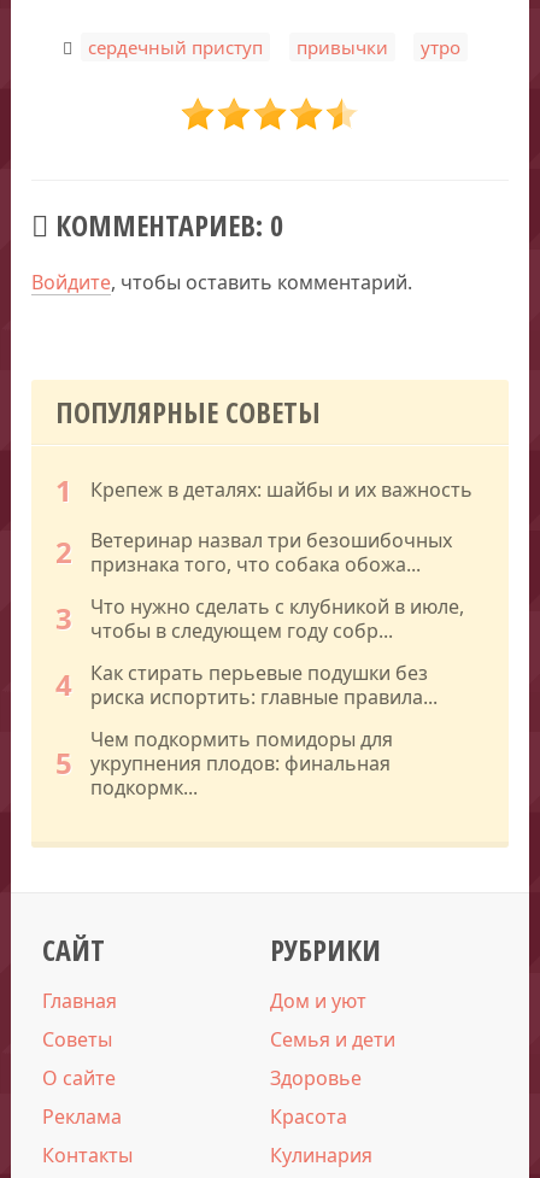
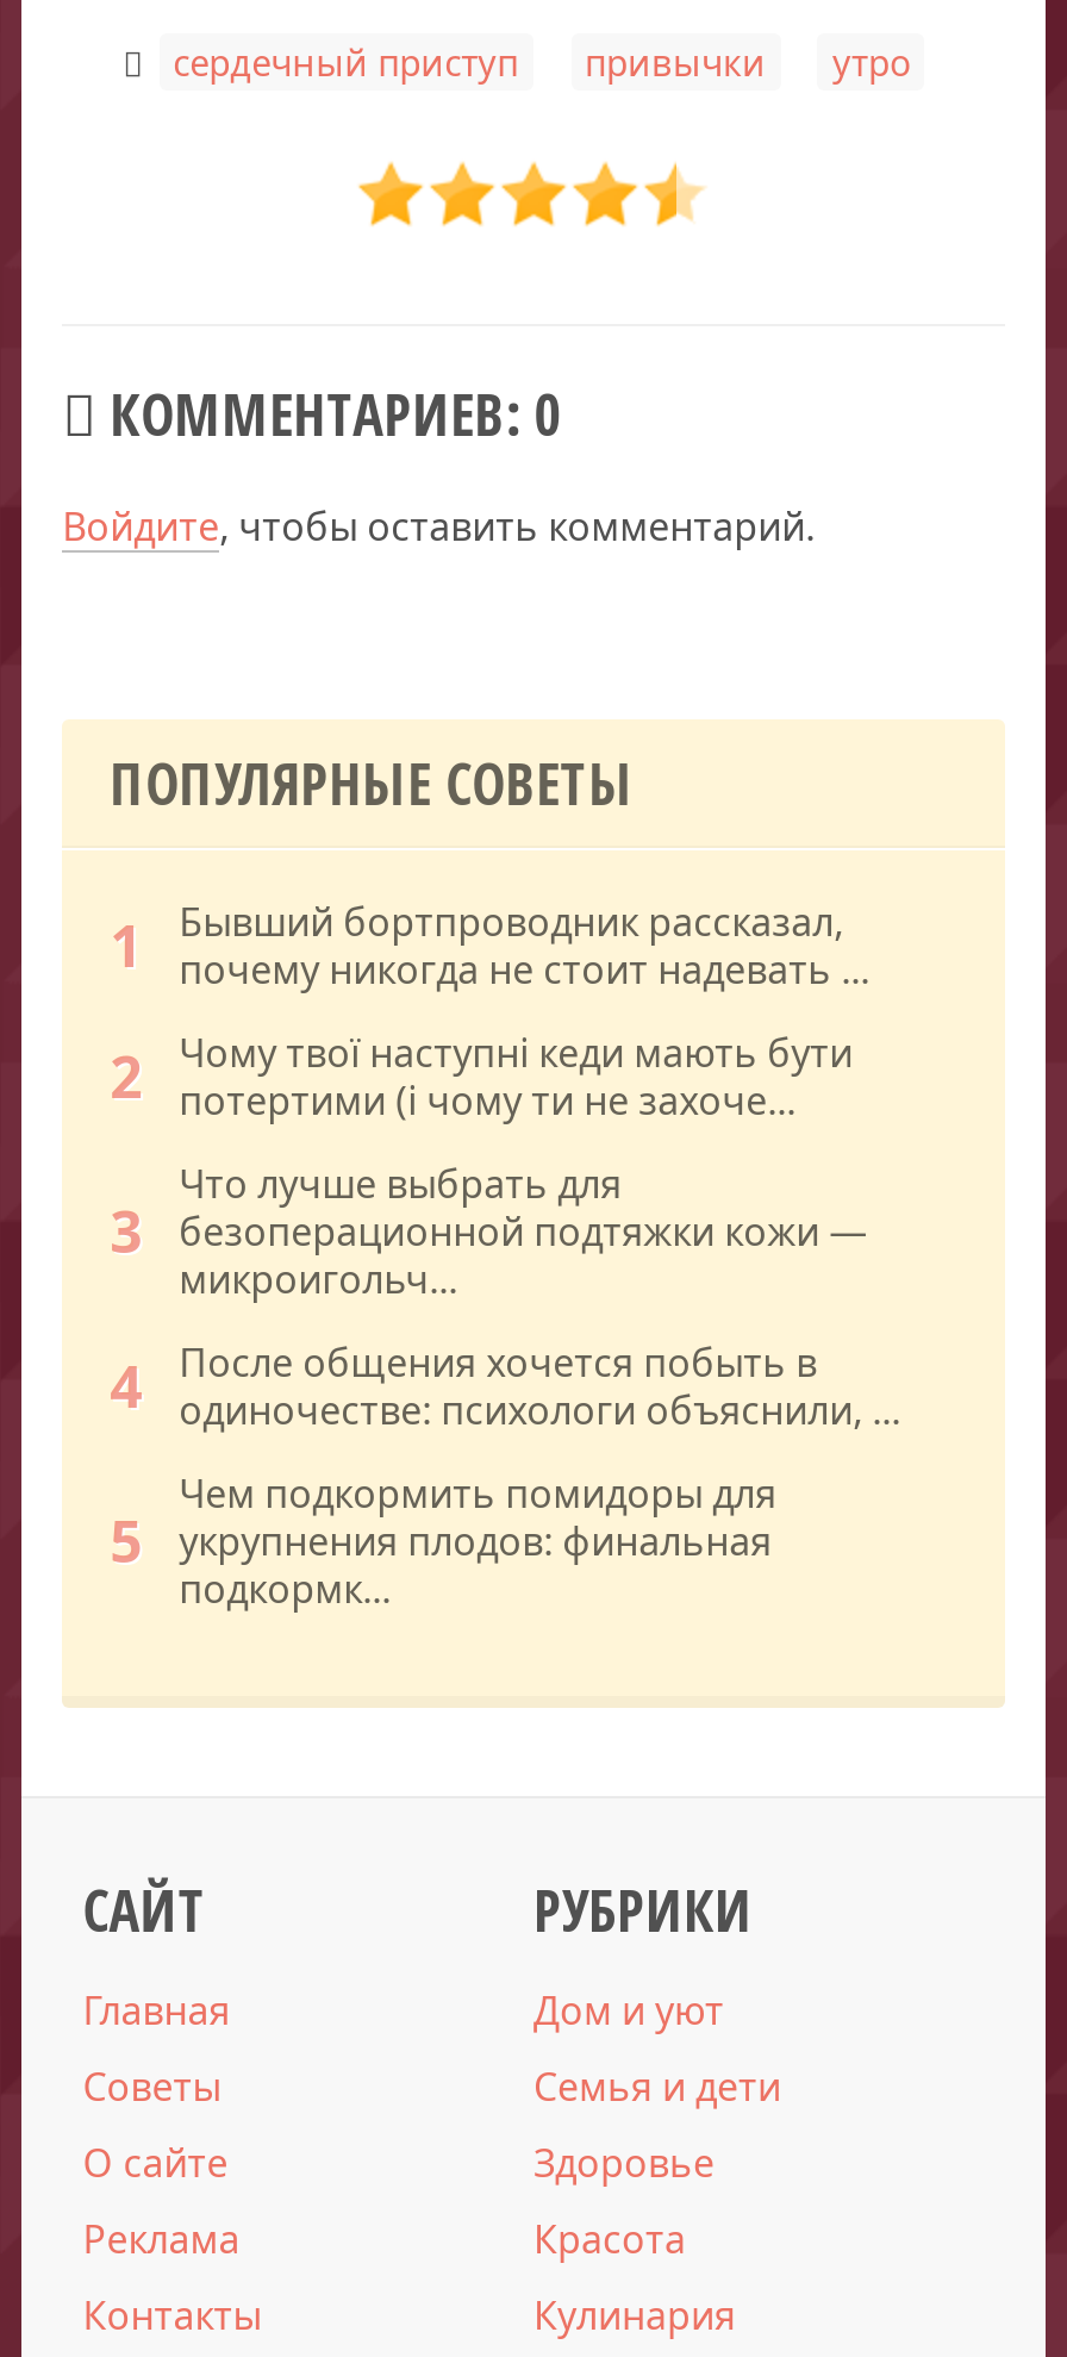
[91,477,473,503] Крепеж в деталях: шайбы и их важность -> [179,895,870,995] Бывший бортпроводник рассказал, | почему никогда не стоит надевать ...
[91,527,452,577] Ветеринар назвал три безошибочных | признака того, что собака обожа... -> [179,1026,853,1126] Чому твої наступні кеди мають бути | потертими (і чому ти не захоче...
[91,593,464,644] Что нужно сделать с клубникой в июле, | чтобы в следующем году собр... -> [179,1157,867,1305] Что лучше выбрать для | безоперационной подтяжки кожи — | микроигольч...
[91,659,438,710] Как стирать перьевые подушки без | риска испортить: главные правила... -> [179,1336,901,1436] После общения хочется побыть в | одиночестве: психологи объяснили, ...

